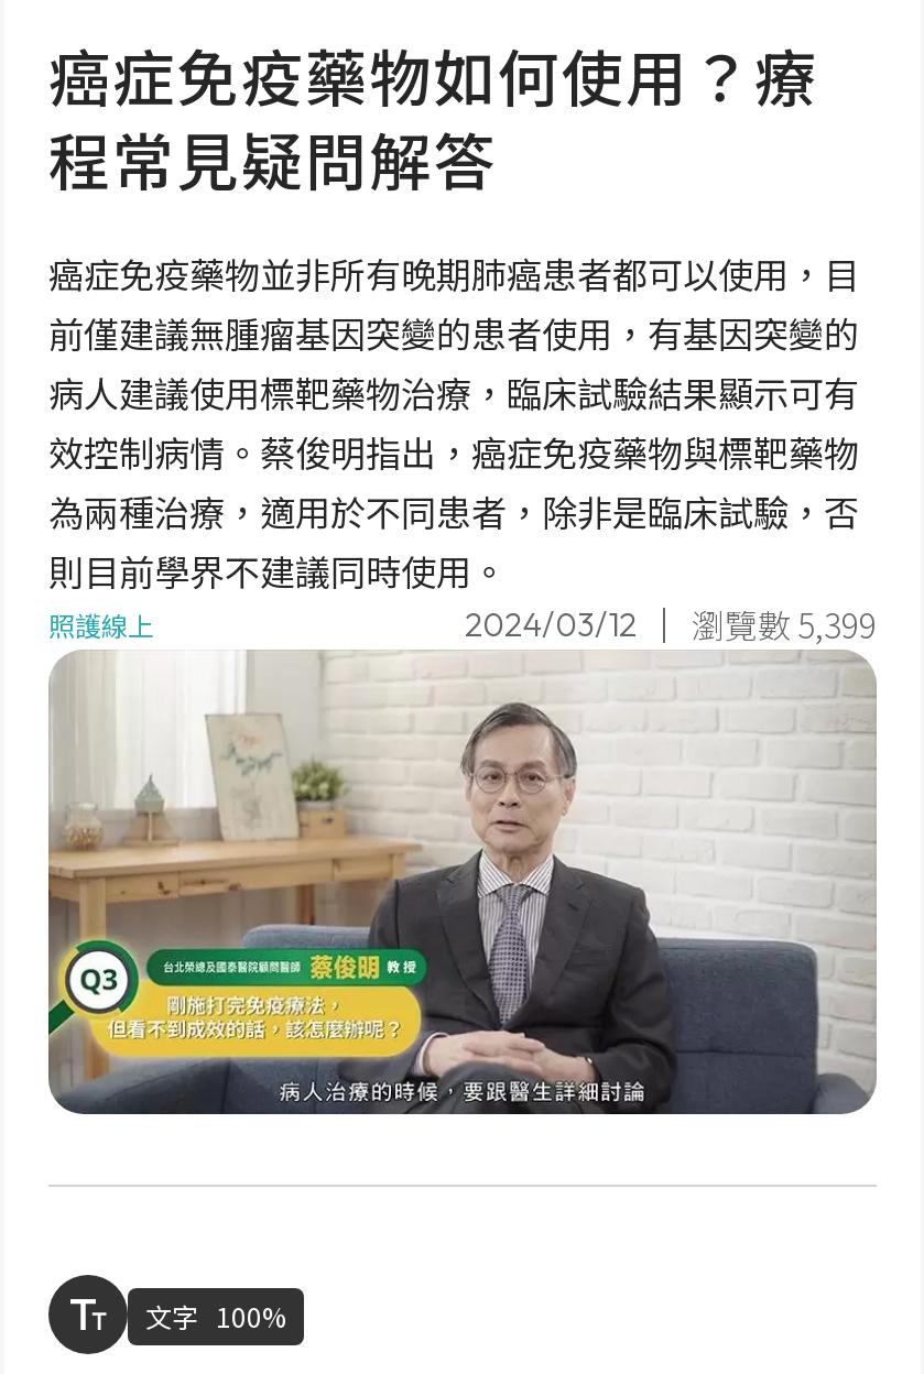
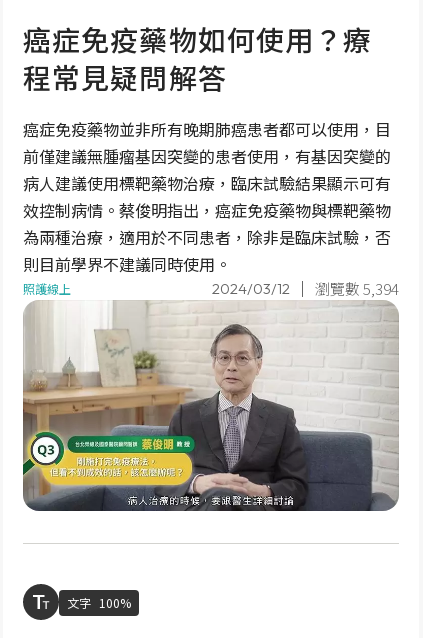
[465,601,877,647] 2024/03/12 瀏覽數 5,399 -> [212,278,399,299] 2024/03/12 瀏覽數 5,394

